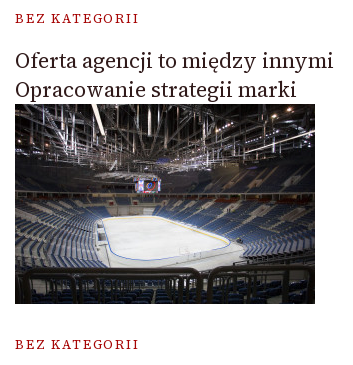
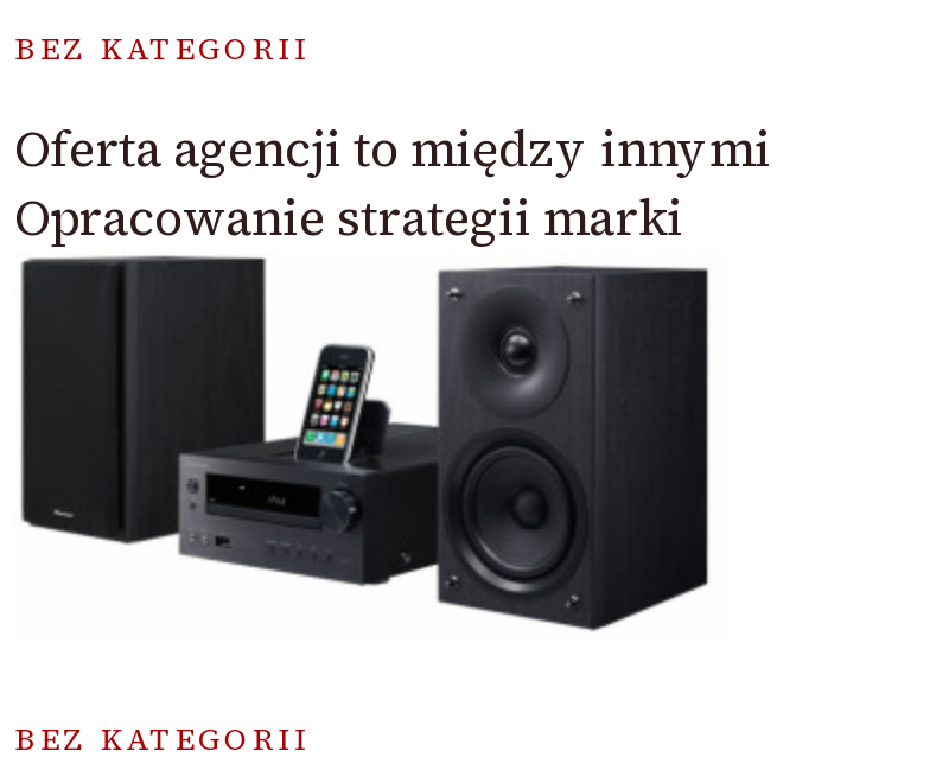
[14,103,316,305] [image] -> [14,252,726,643] [image]

